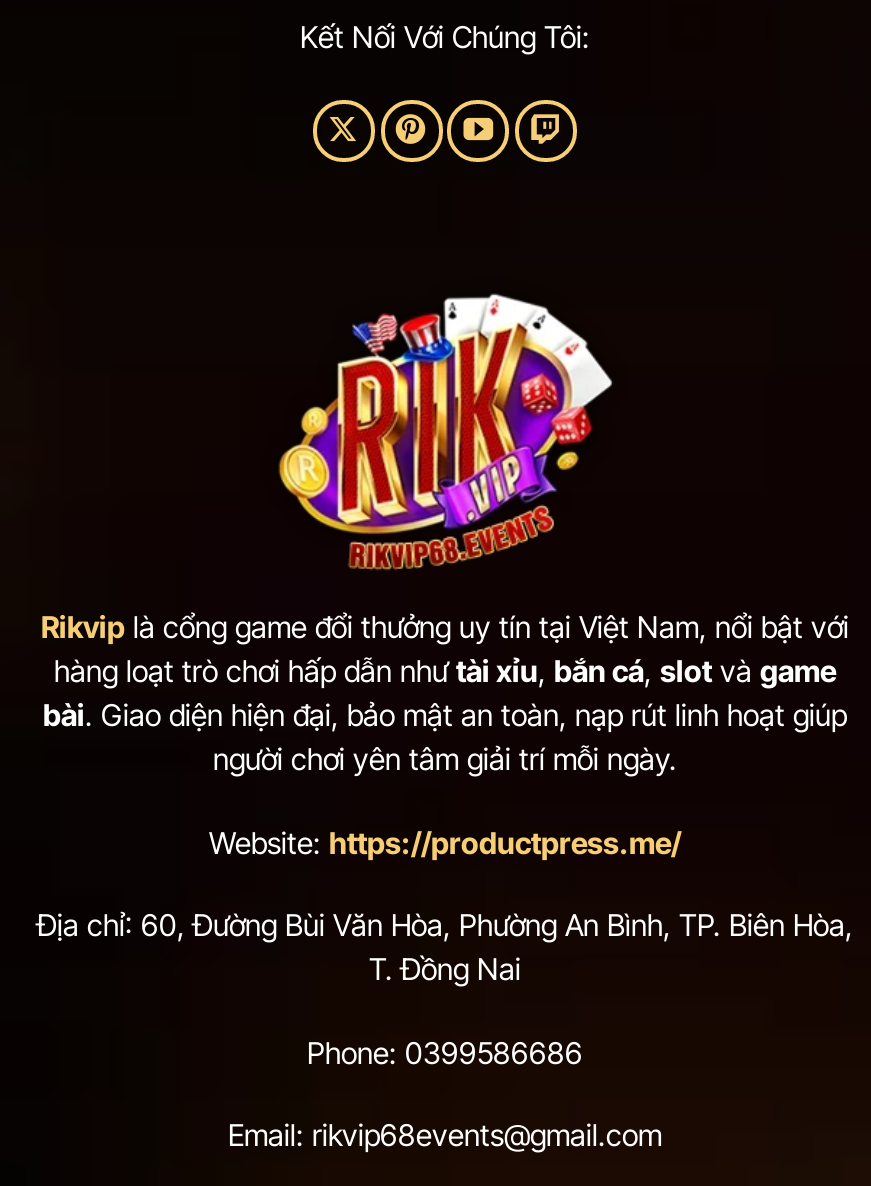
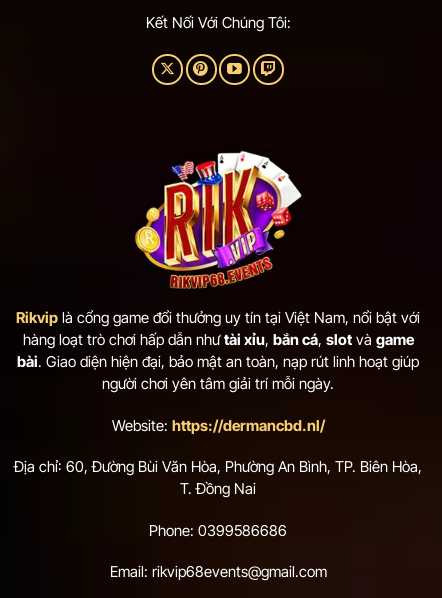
[209,823,681,861] Website: https://productpress.me/ -> [111,416,324,435] Website: https://dermancbd.nl/

